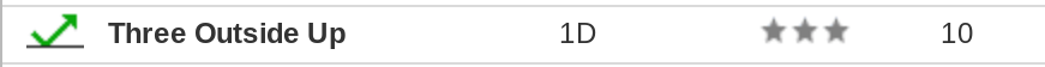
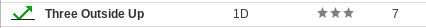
[941,17,974,50] 10 -> [392,7,399,21] 7

